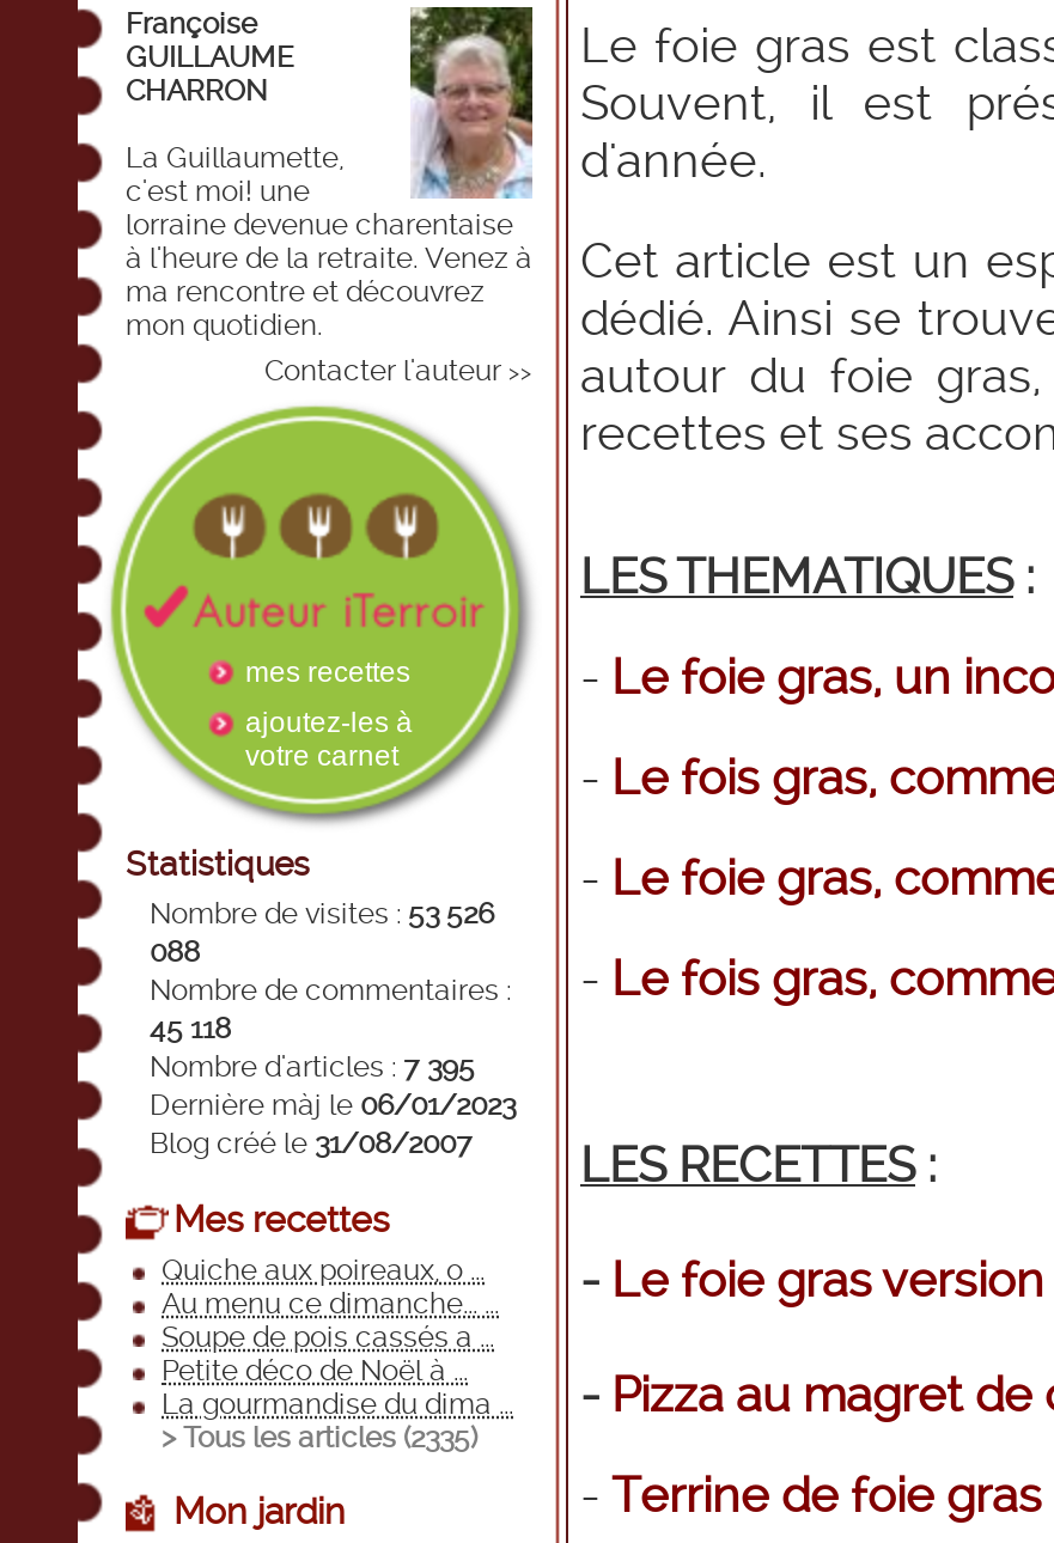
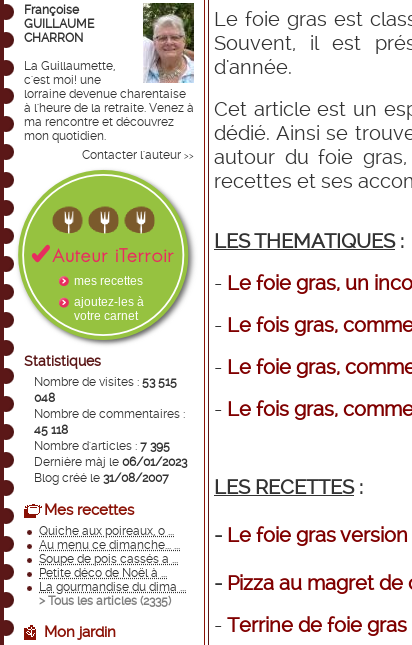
[150,897,494,931] Nombre de visites : 53 526 -> [34,375,177,389] Nombre de visites : 53 515
[150,935,200,969] 088 -> [34,391,55,405] 048

